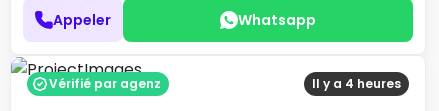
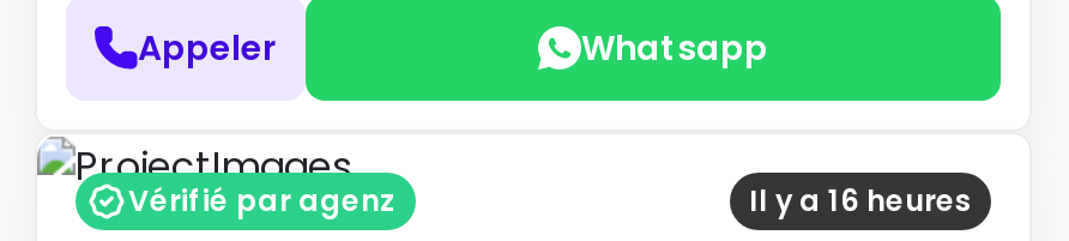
[312,75,401,92] Il y a 4 heures -> [749,180,972,221] Il y a 16 heures

